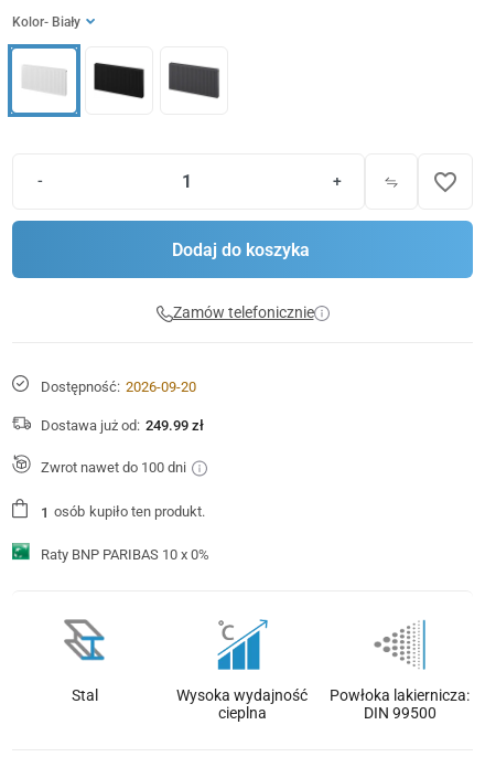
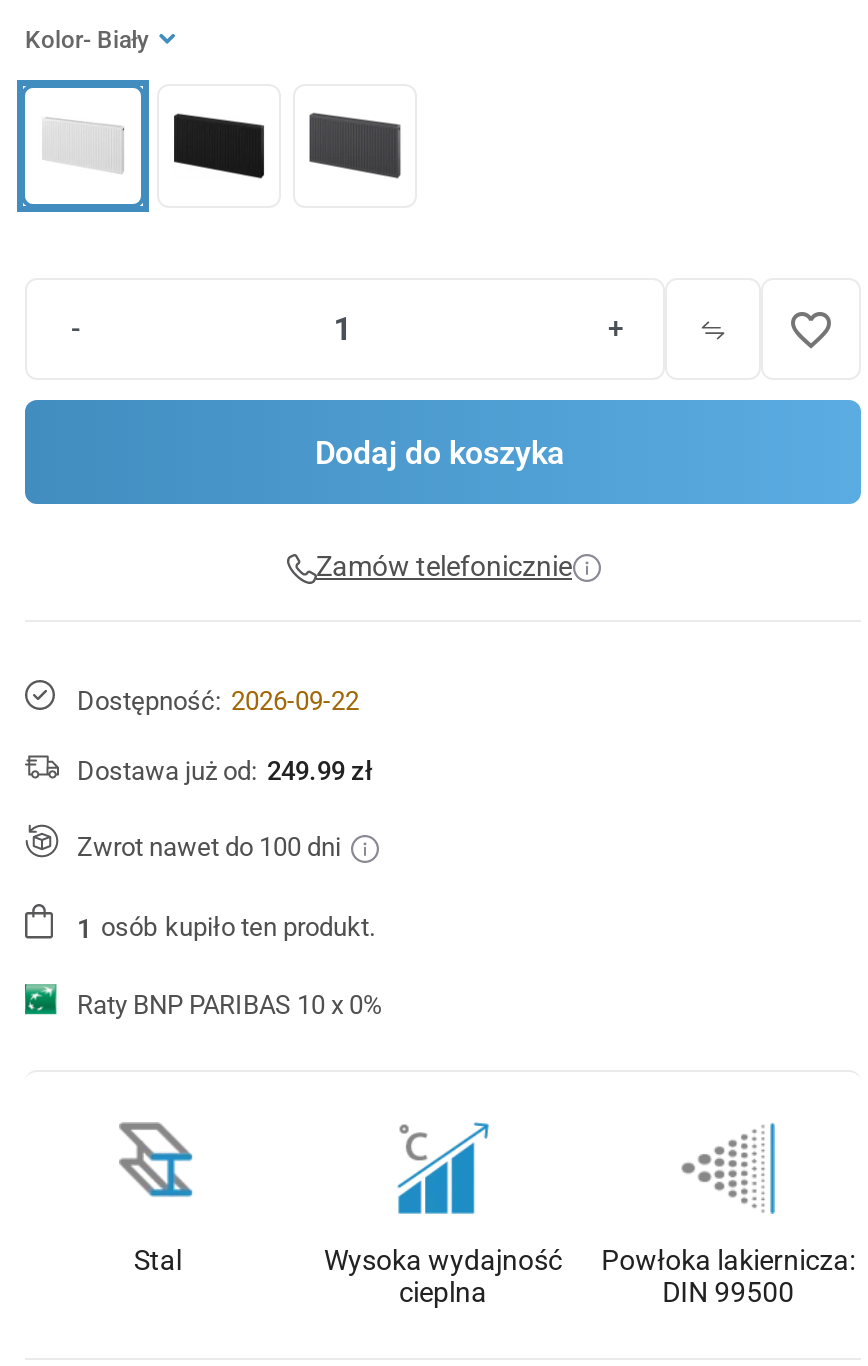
[41,378,196,395] Dostępność: 2026-09-20 -> [77,686,359,716] Dostępność: 2026-09-22

